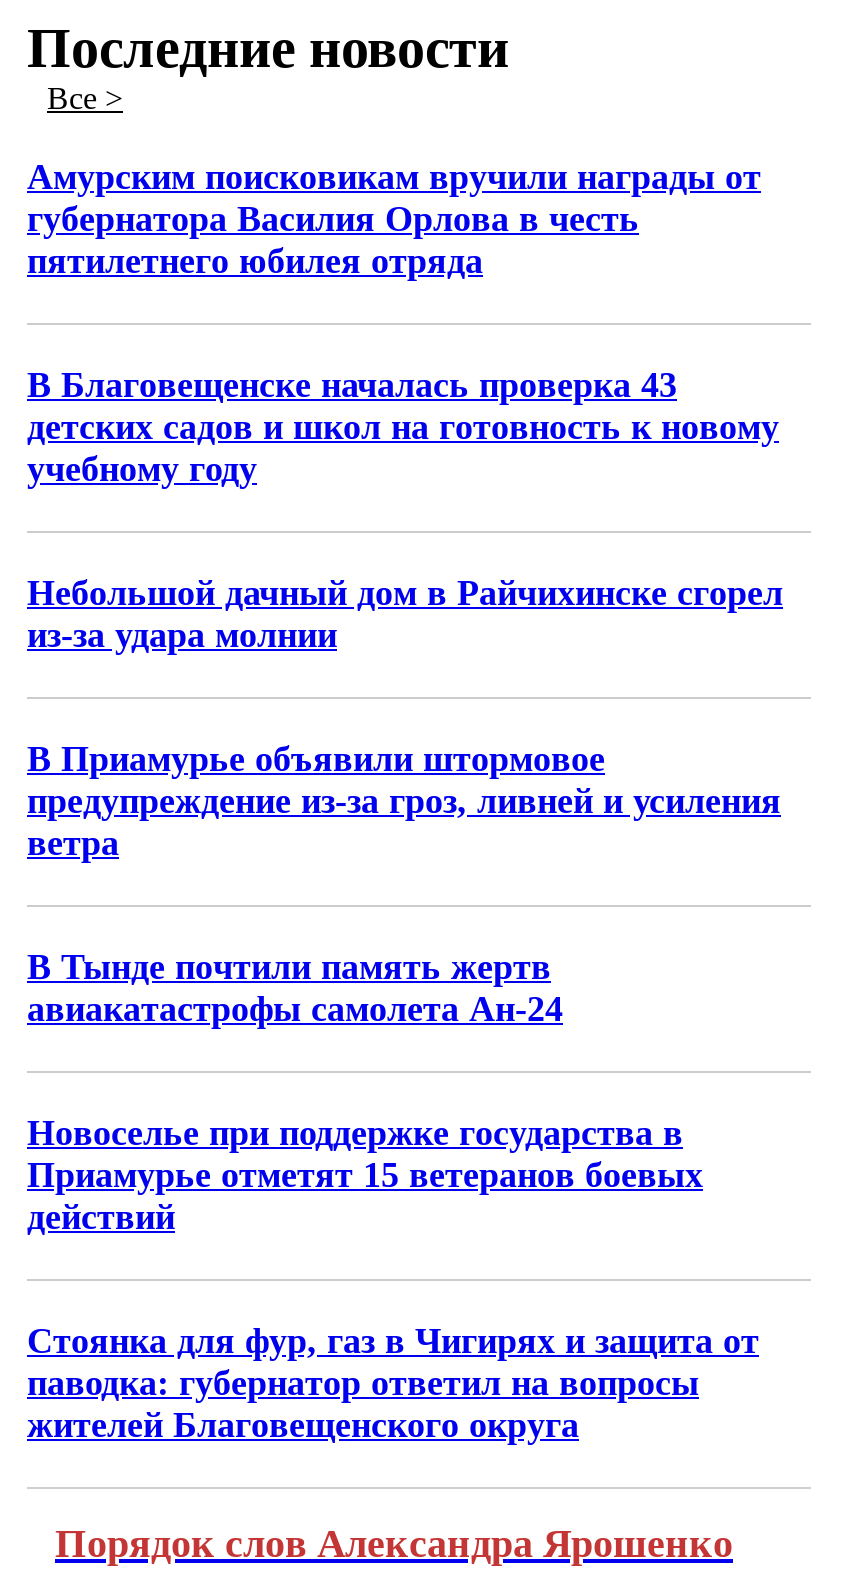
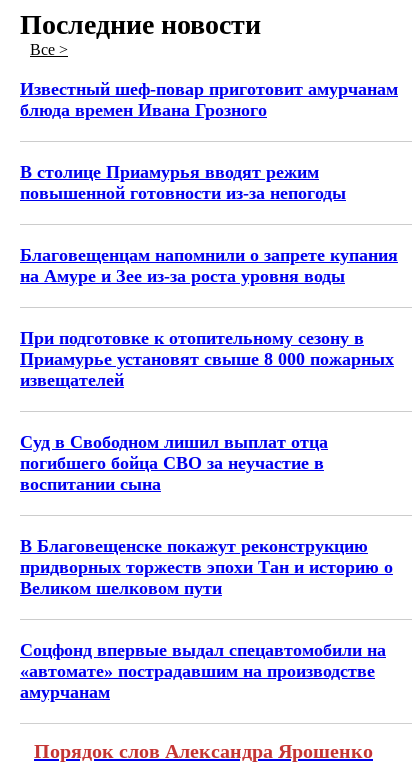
[27,158,761,282] Амурским поисковикам вручили награды от | губернатора Василия Орлова в честь | пятилетнего юбилея отряда -> [20,79,398,120] Известный шеф-повар приготовит амурчанам | блюда времен Ивана Грозного
[27,366,779,490] В Благовещенске началась проверка 43 | детских садов и школ на готовность к новому | учебному году -> [20,162,346,203] В столице Приамурья вводят режим | повышенной готовности из-за непогоды
[27,574,783,656] Небольшой дачный дом в Райчихинске сгорел | из-за удара молнии -> [20,245,398,286] Благовещенцам напомнили о запрете купания | на Амуре и Зее из-за роста уровня воды
[27,740,781,864] В Приамурье объявили штормовое | предупреждение из-за гроз, ливней и усиления | ветра -> [20,328,394,390] При подготовке к отопительному сезону в | Приамурье установят свыше 8 000 пожарных | извещателей
[27,948,563,1030] В Тынде почтили память жертв | авиакатастрофы самолета Ан-24 -> [20,432,328,494] Суд в Свободном лишил выплат отца | погибшего бойца СВО за неучастие в | воспитании сына
[27,1114,703,1238] Новоселье при поддержке государства в | Приамурье отметят 15 ветеранов боевых | действий -> [20,536,393,598] В Благовещенске покажут реконструкцию | придворных торжеств эпохи Тан и историю о | Великом шелковом пути
[27,1322,759,1446] Стоянка для фур, газ в Чигирях и защита от | паводка: губернатор ответил на вопросы | жителей Благовещенского округа -> [20,640,386,702] Соцфонд впервые выдал спецавтомобили на | «автомате» пострадавшим на производстве | амурчанам

